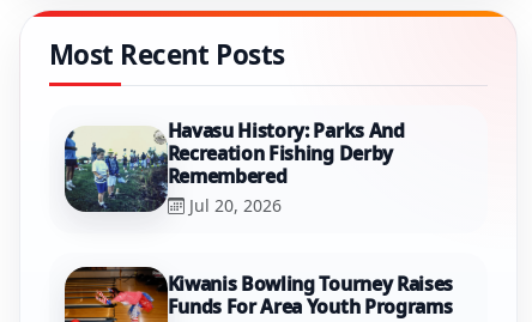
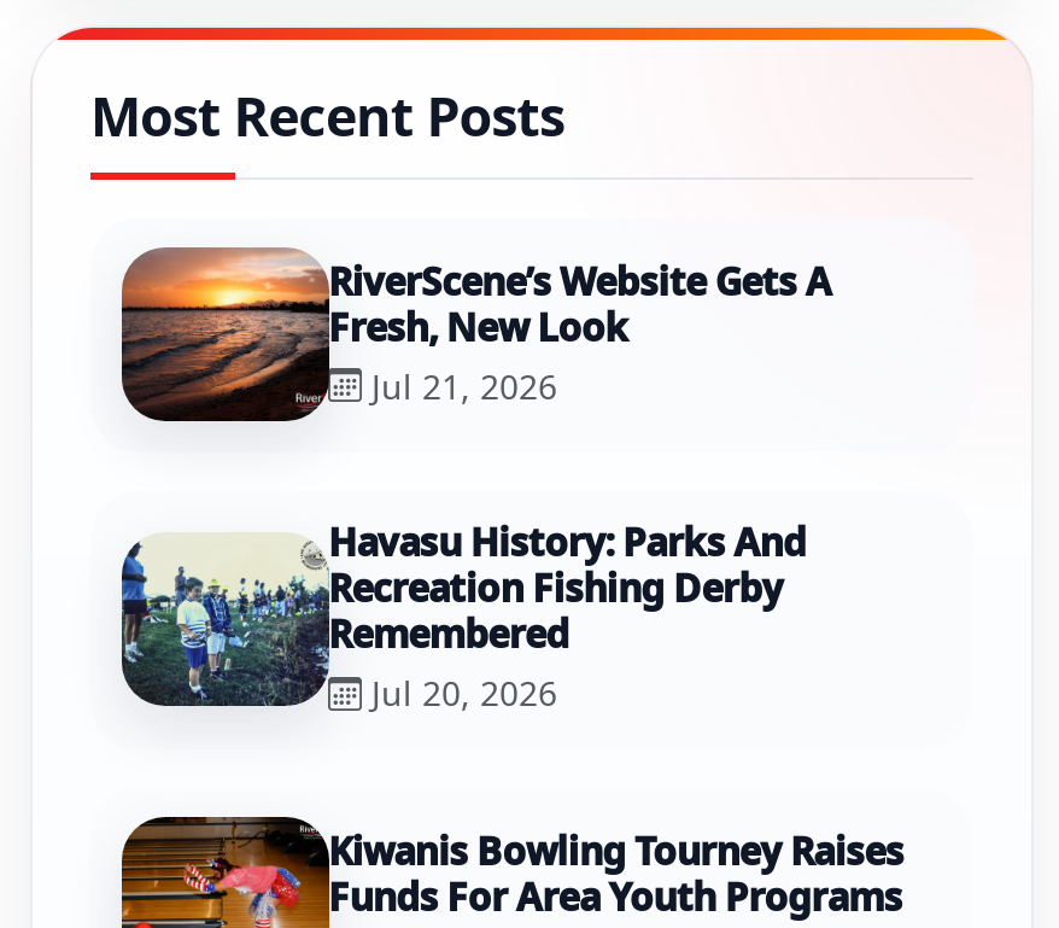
none -> [119,245,831,426] [image] | RiverScene’s Website Gets A | Fresh, New Look | Jul 21, 2026

